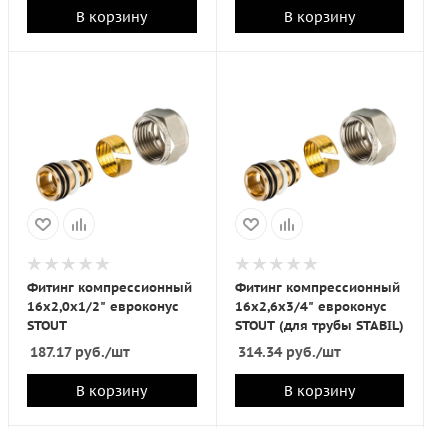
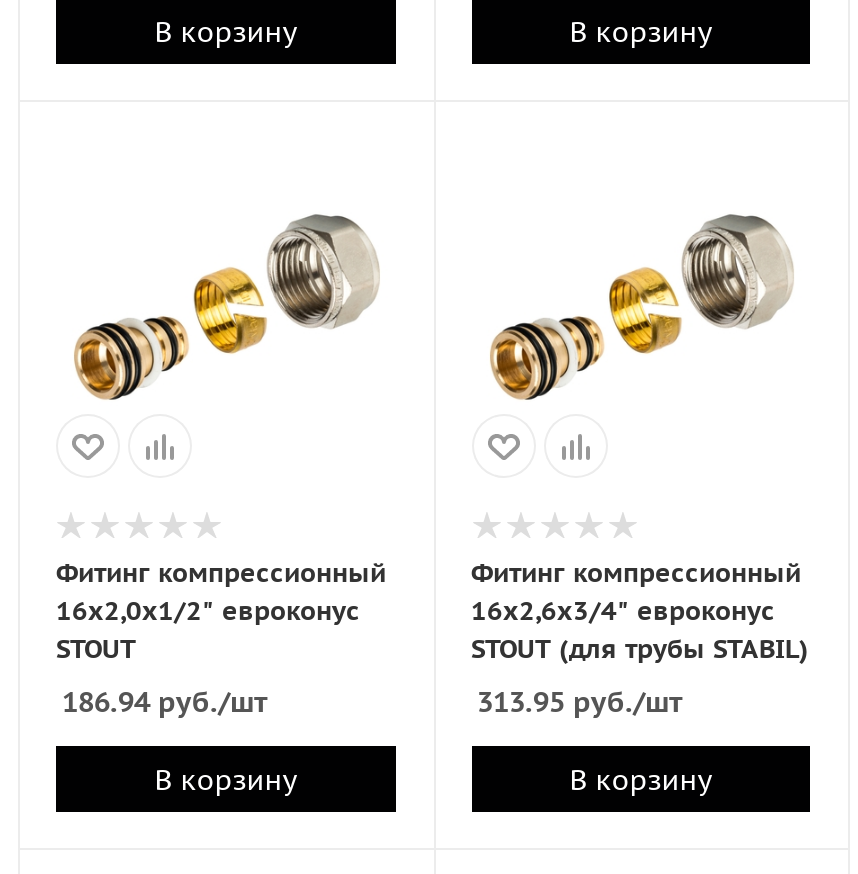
[30,343,130,361] 187.17 руб./шт -> [62,684,268,720] 186.94 руб./шт
[237,343,340,361] 314.34 руб./шт -> [477,684,683,720] 313.95 руб./шт

